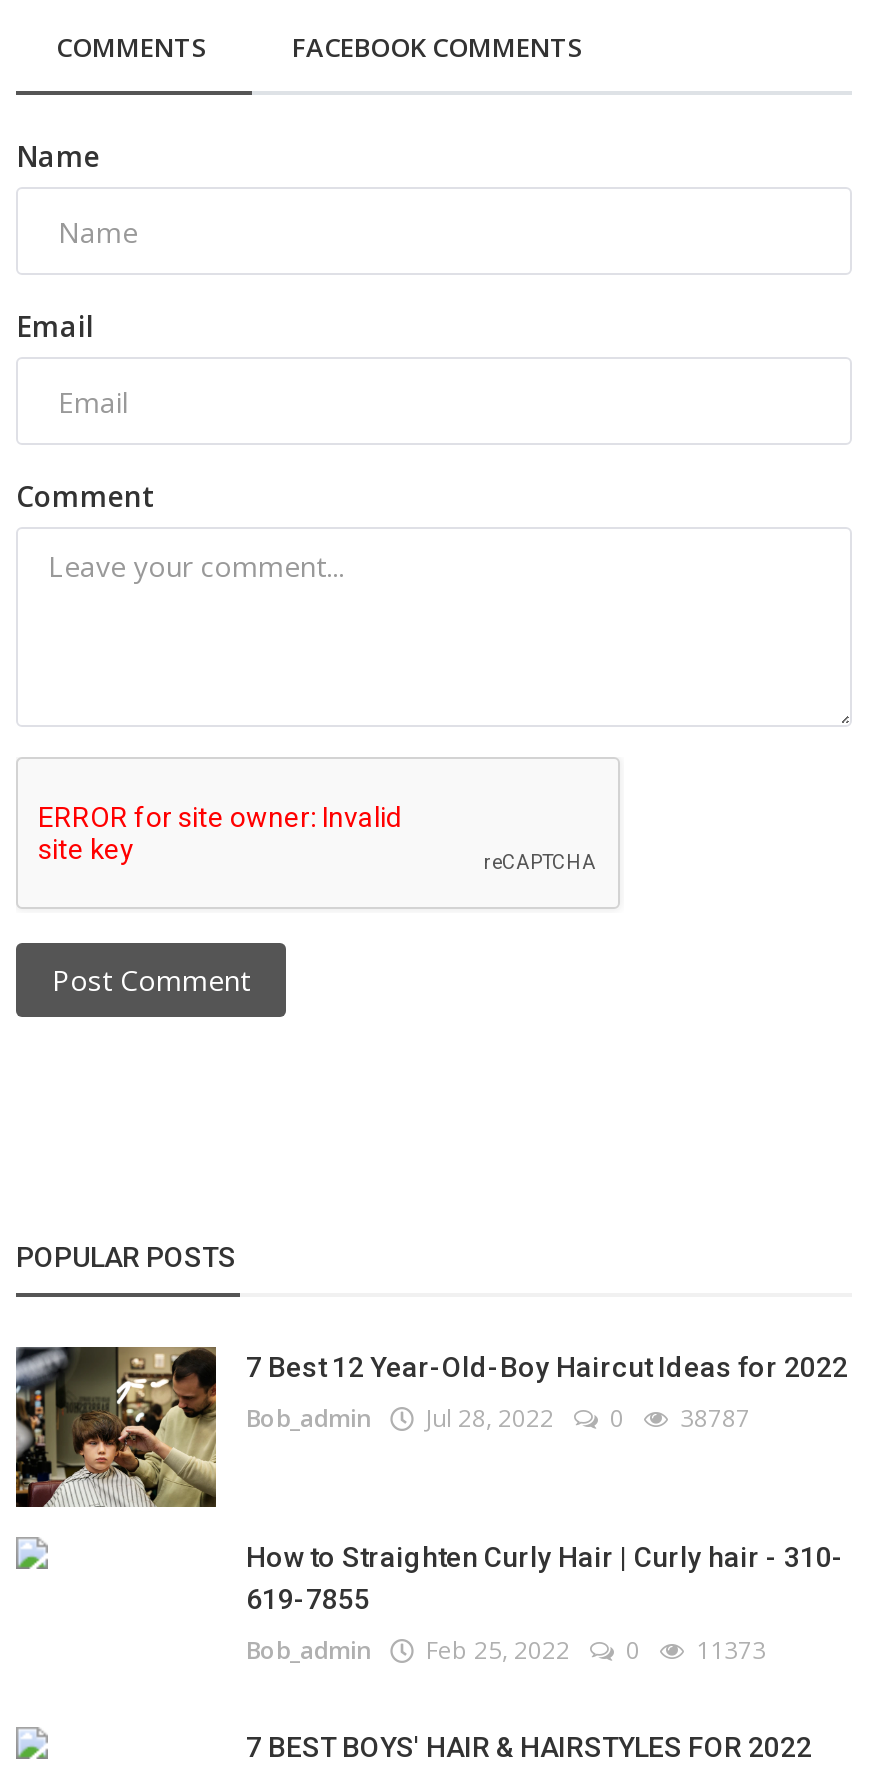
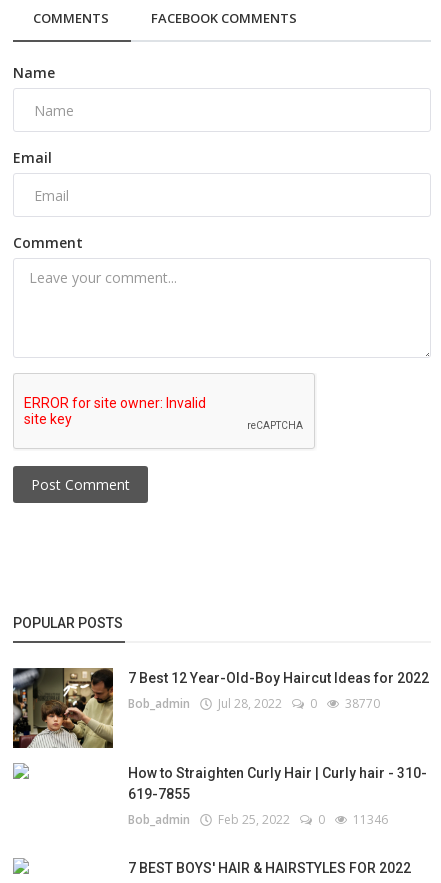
[246,1402,750,1436] Bob_admin Jul 28, 2022 0 38787 -> [128,695,380,712] Bob_admin Jul 28, 2022 0 38770
[246,1634,766,1668] Bob_admin Feb 25, 2022 0 11373 -> [128,811,388,828] Bob_admin Feb 25, 2022 0 11346

